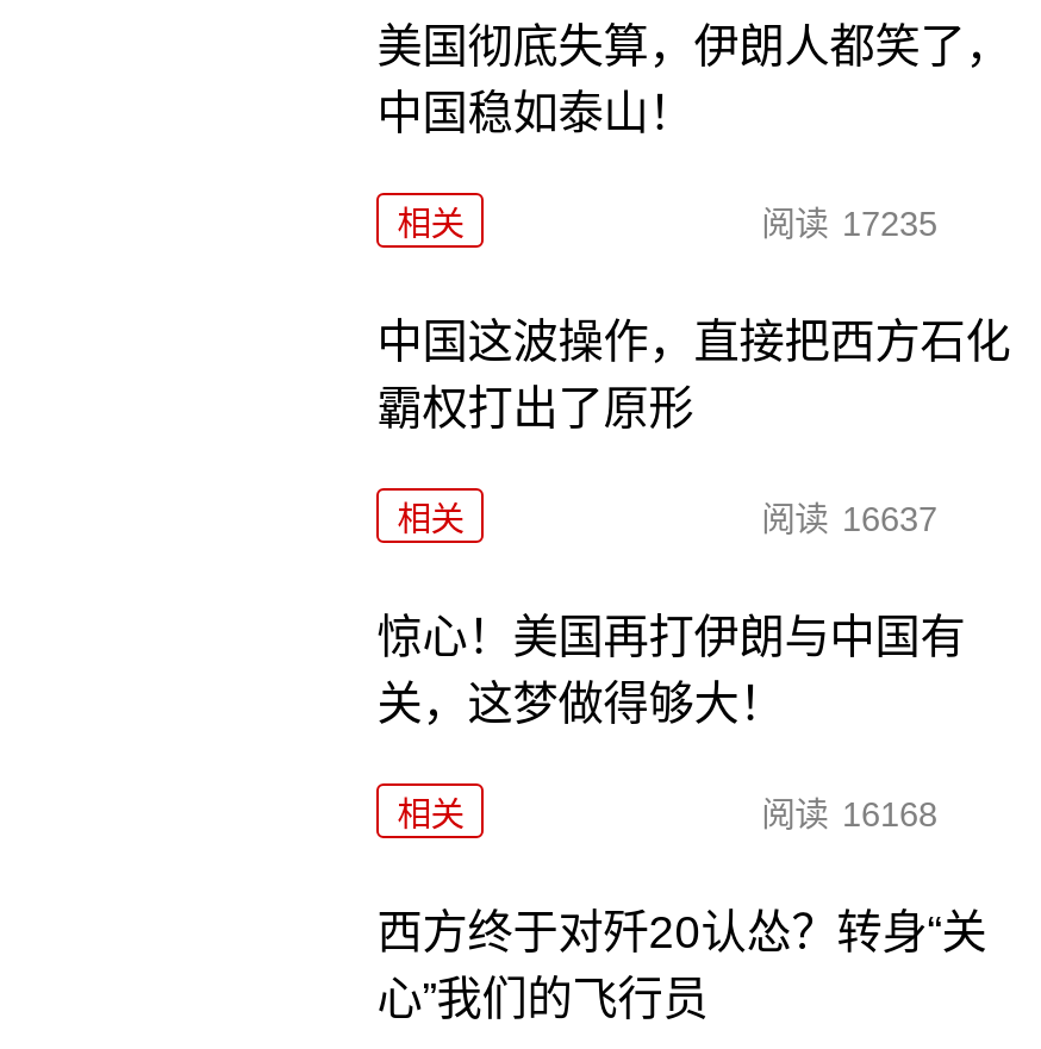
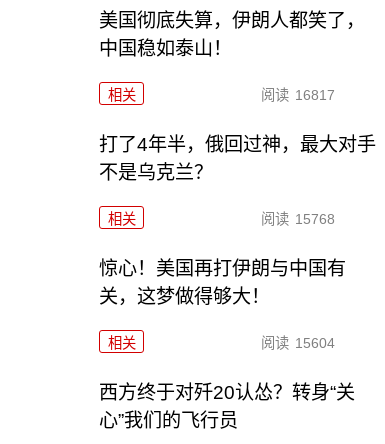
[761,206,937,244] 阅读 17235 -> [261,87,334,103] 阅读 16817
[377,317,1011,434] 中国这波操作，直接把西方石化 | 霸权打出了原形 -> [99,134,376,183] 打了4年半，俄回过神，最大对手 | 不是乌克兰？
[761,501,937,539] 阅读 16637 -> [261,211,334,227] 阅读 15768
[761,795,937,833] 阅读 16168 -> [261,335,334,351] 阅读 15604

